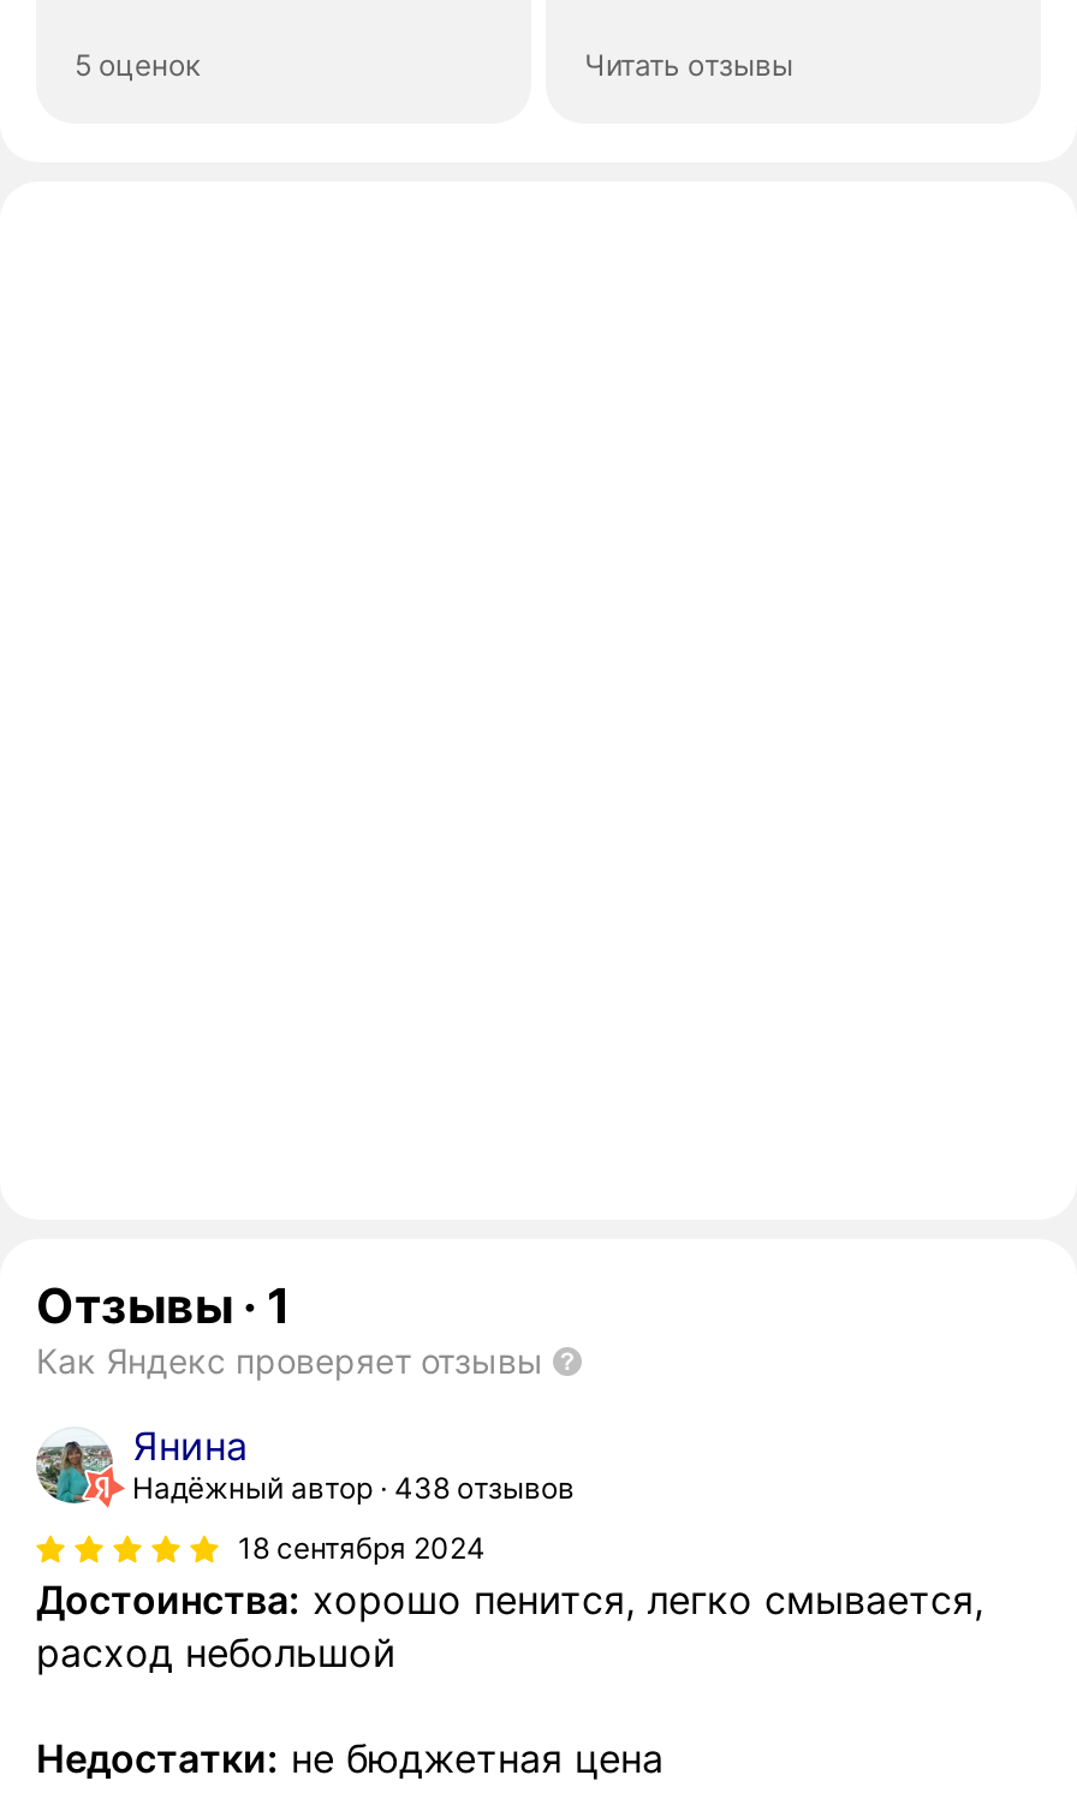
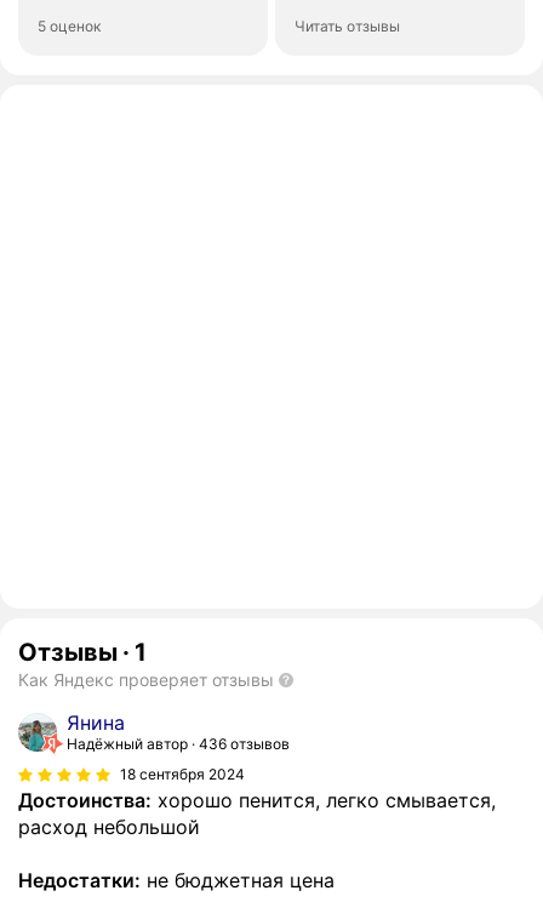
[132,1470,575,1506] Надёжный автор 438 отзывов -> [67,735,290,753] Надёжный автор 436 отзывов

